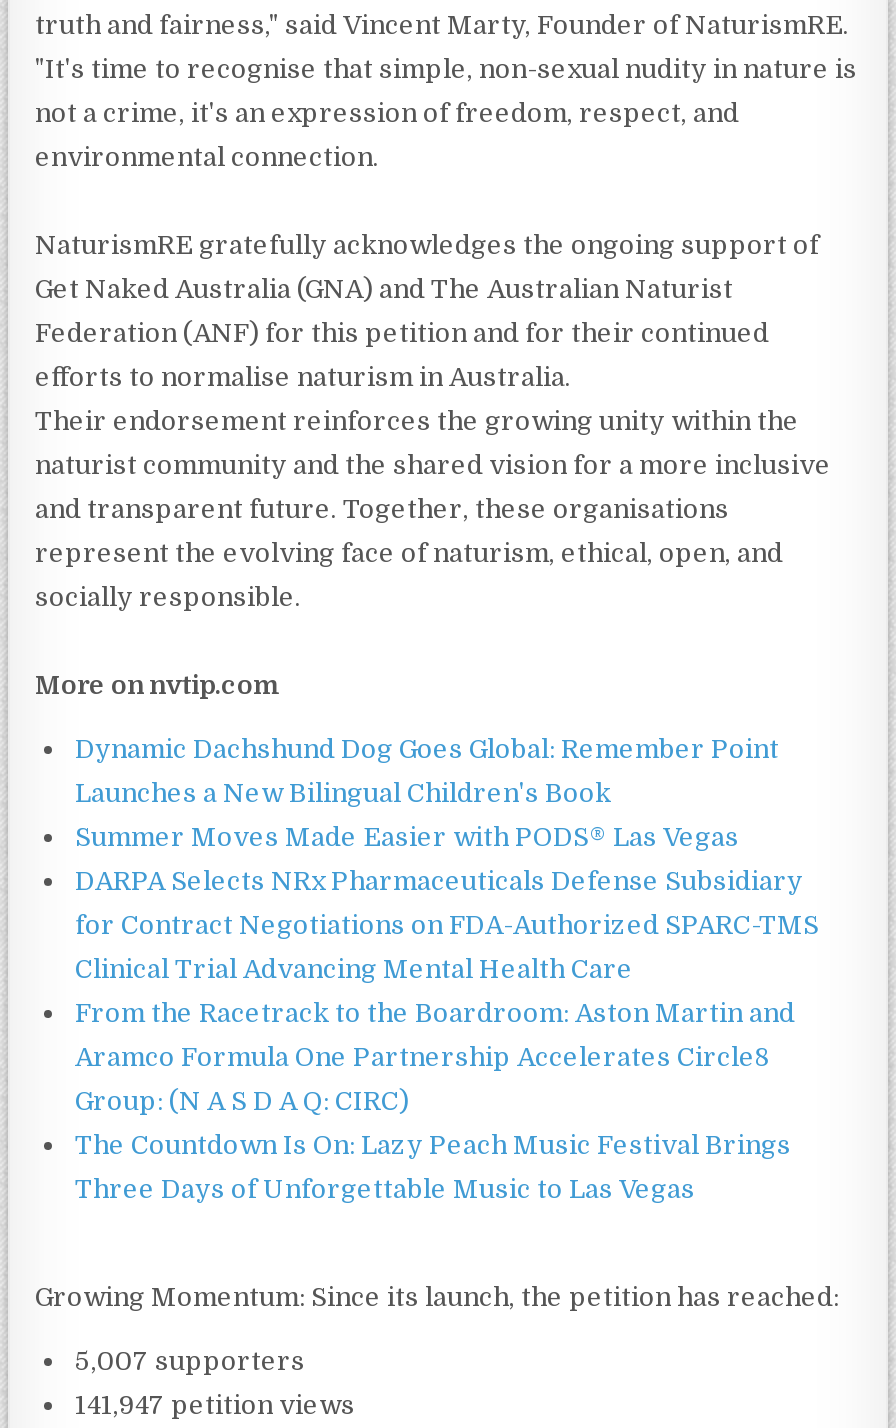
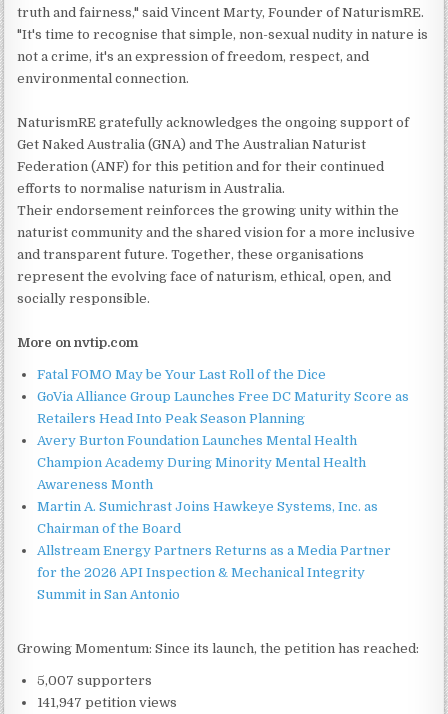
[75,734,779,764] Dynamic Dachshund Dog Goes Global: Remember Point -> [37,367,326,382] Fatal FOMO May be Your Last Roll of the Dice
[75,778,611,808] Launches a New Bilingual Children's Book -> [37,389,409,404] GoVia Alliance Group Launches Free DC Maturity Score as
[75,822,739,852] Summer Moves Made Easier with PODS® Las Vegas -> [37,411,305,426] Retailers Head Into Peak Season Planning
[75,866,803,896] DARPA Selects NRx Pharmaceuticals Defense Subsidiary -> [37,433,357,448] Avery Burton Foundation Launches Mental Health
[75,910,819,940] for Contract Negotiations on FDA-Authorized SPARC-TMS -> [37,455,366,470] Champion Academy During Minority Mental Health
[75,954,633,984] Clinical Trial Advancing Mental Health Care -> [37,477,153,492] Awareness Month
[75,998,795,1028] From the Racetrack to the Boardroom: Aston Martin and -> [37,499,378,514] Martin A. Sumichrast Joins Hawkeye Systems, Inc. as
[75,1042,771,1072] Aramco Formula One Partnership Accelerates Circle8 -> [37,521,181,536] Chairman of the Board
[75,1086,409,1116] Group: (N A S D A Q: CIRC) -> [37,543,391,558] Allstream Energy Partners Returns as a Media Partner
[75,1130,791,1160] The Countdown Is On: Lazy Peach Music Festival Brings -> [37,565,365,580] for the 2026 API Inspection & Mechanical Integrity
[75,1174,695,1204] Three Days of Unforgettable Music to Las Vegas -> [37,587,180,602] Summit in San Antonio

